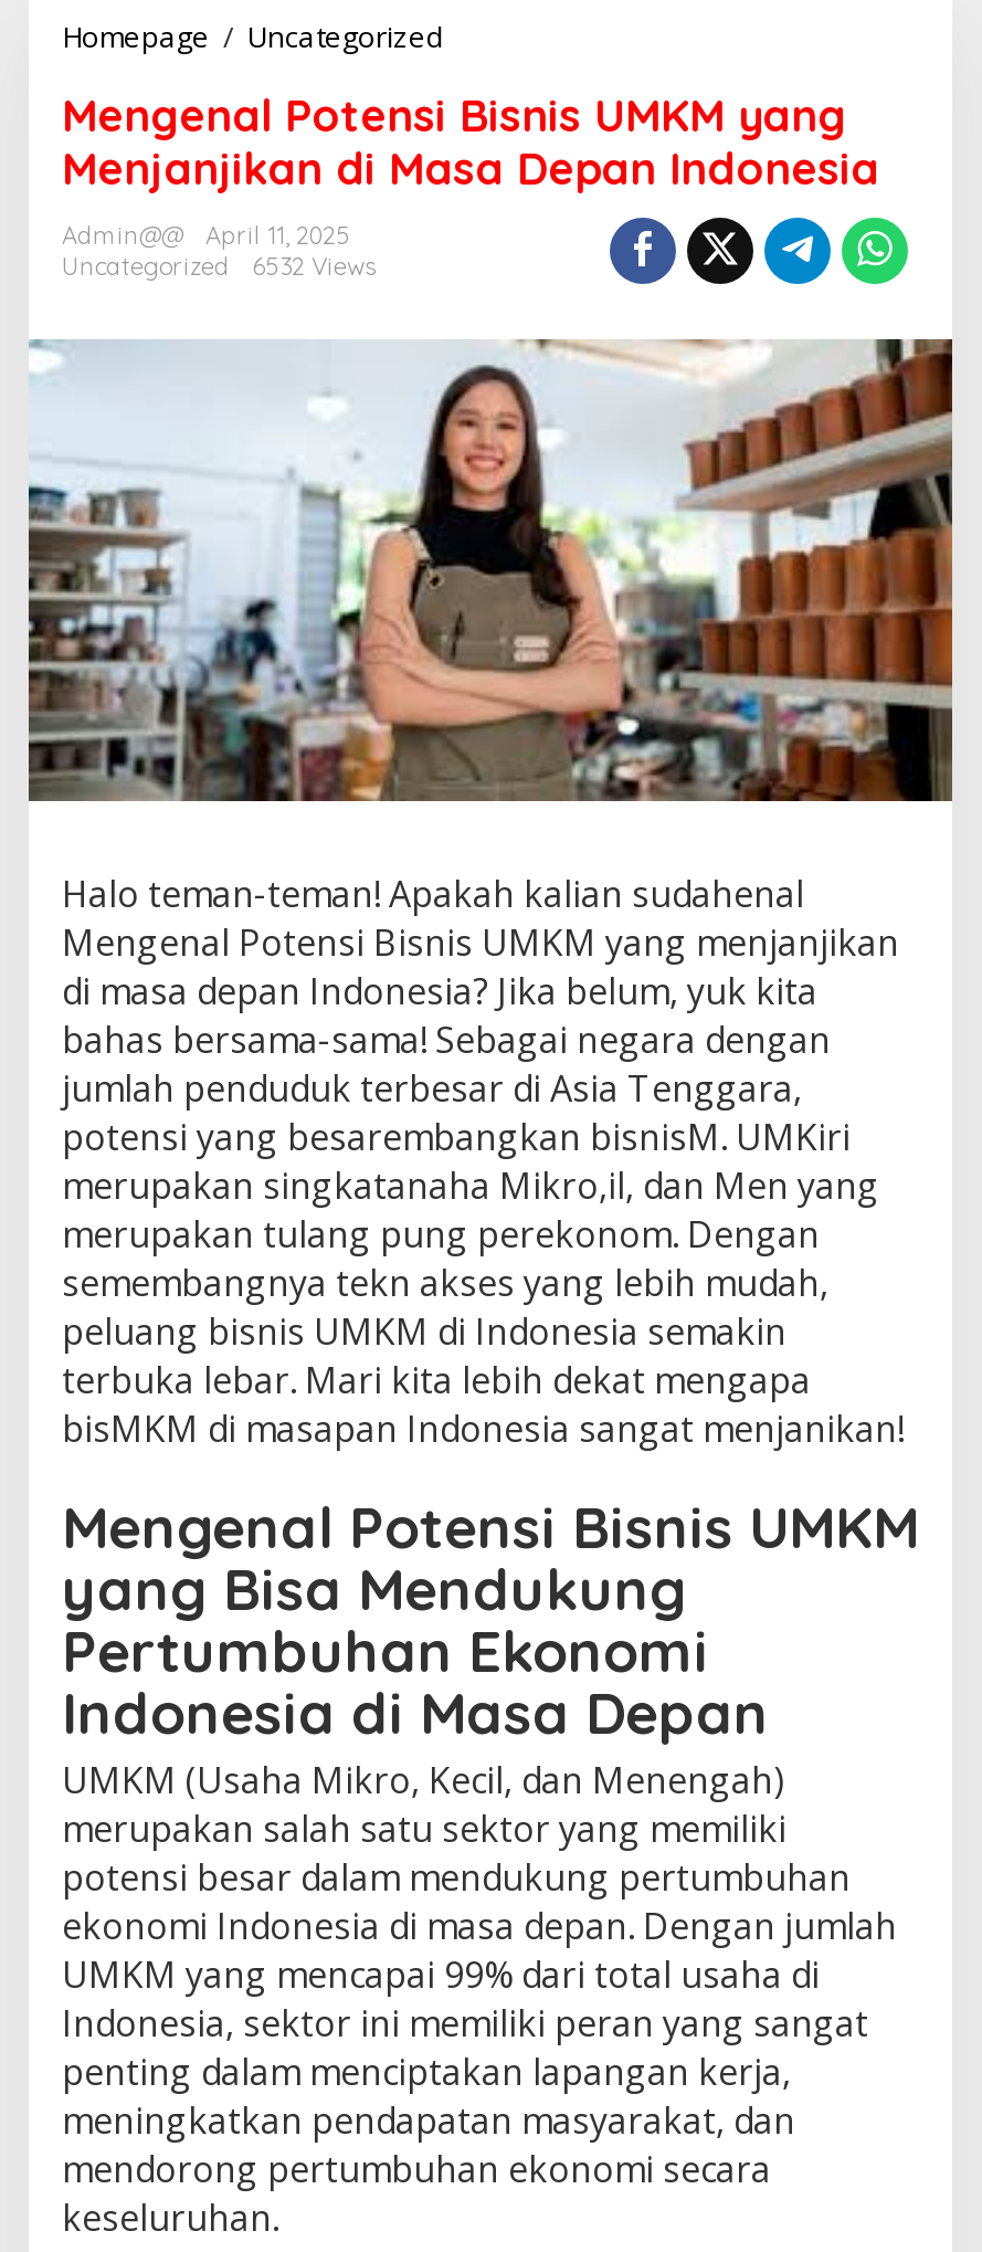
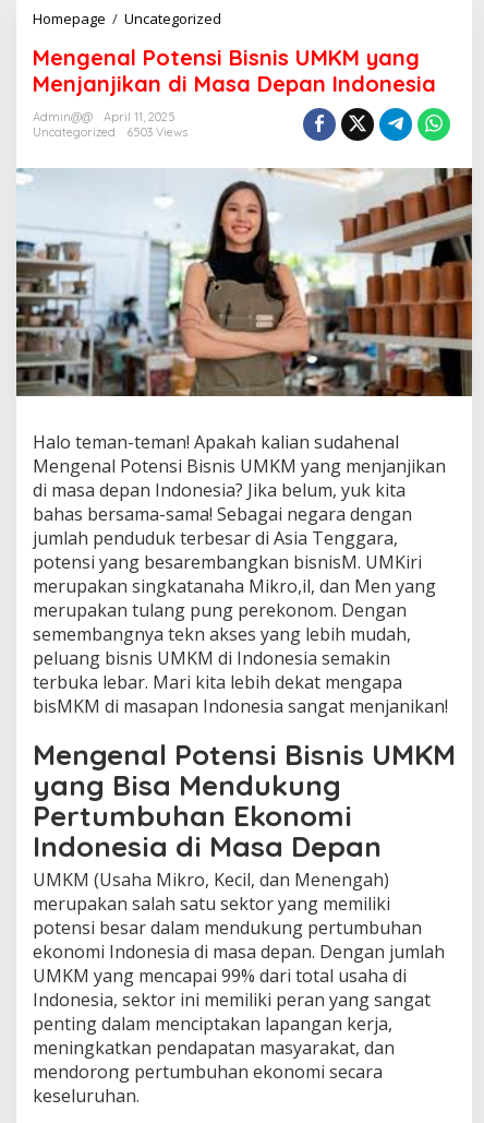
[62,250,376,281] Uncategorized 6532 Views -> [33,124,187,139] Uncategorized 6503 Views

